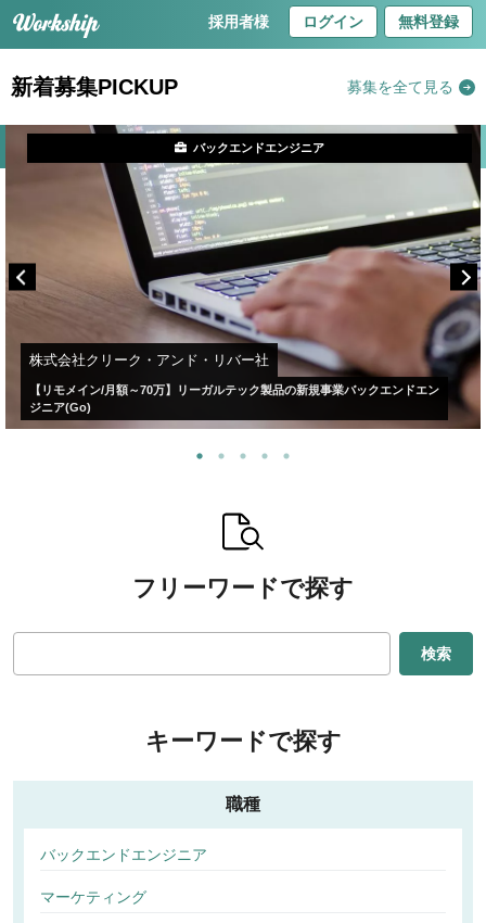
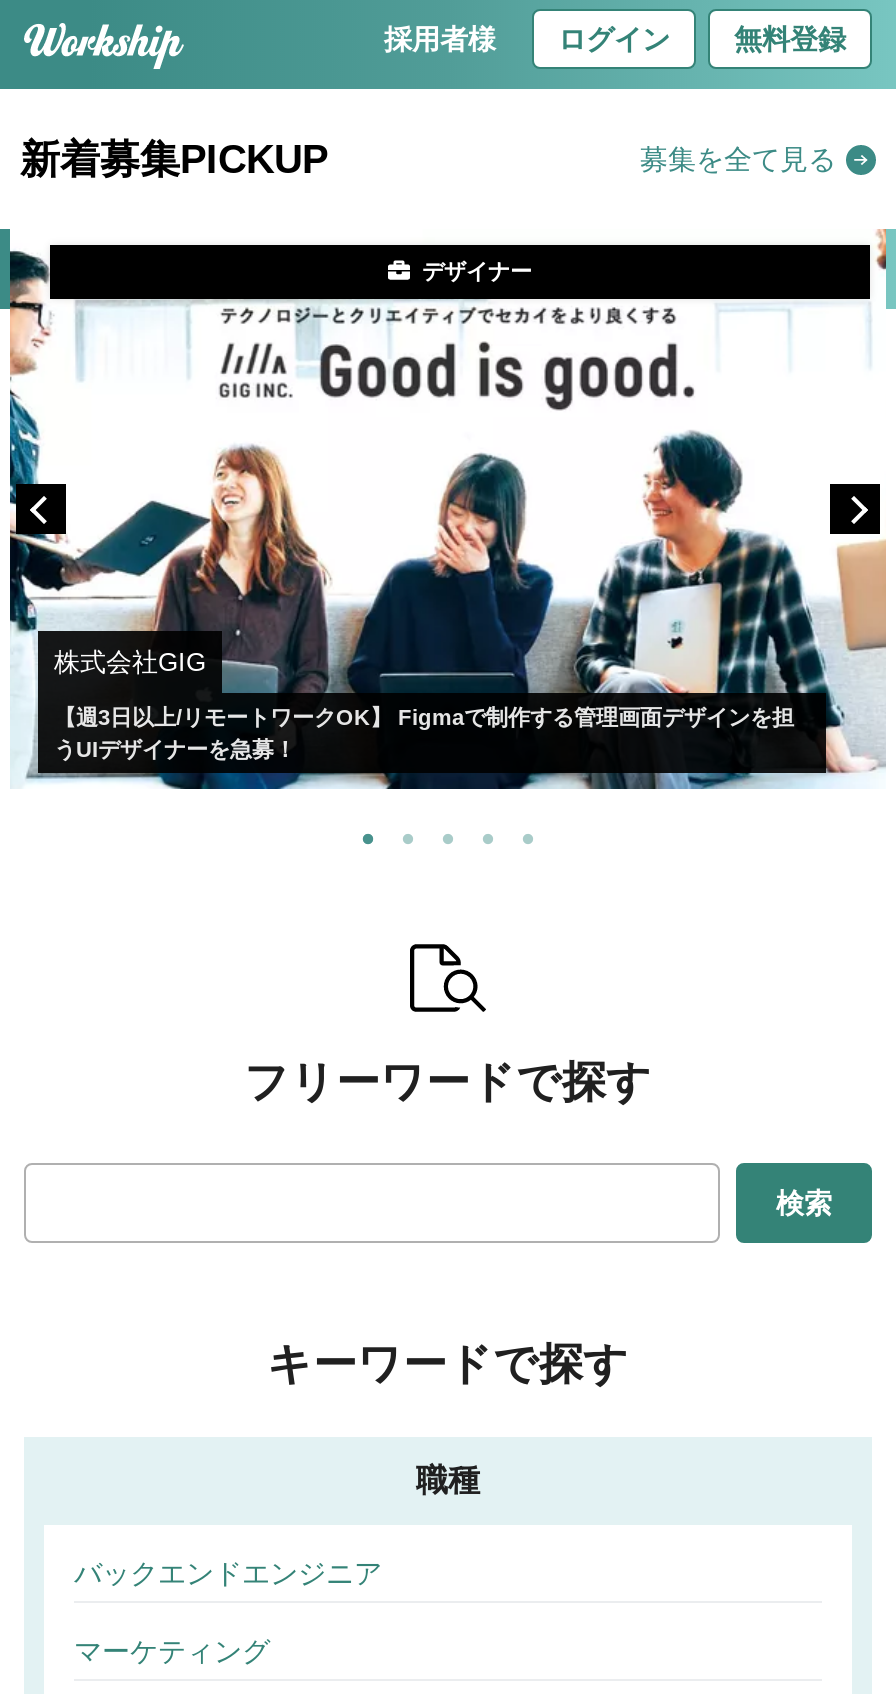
[4,124,482,430] [image] | 株式会社クリーク・アンド・リバー社 -> [8,229,888,791] [image] | 株式会社GIG
[193,141,324,154] バックエンドエンジニア -> [422,259,532,283] デザイナー
[29,383,439,414] 【リモメイン/月額～70万】リーガルテック製品の新規事業バックエンドエン | ジニア(Go) -> [54,705,794,761] 【週3日以上/リモートワークOK】 Figmaで制作する管理画面デザインを担 | うUIデザイナーを急募！

